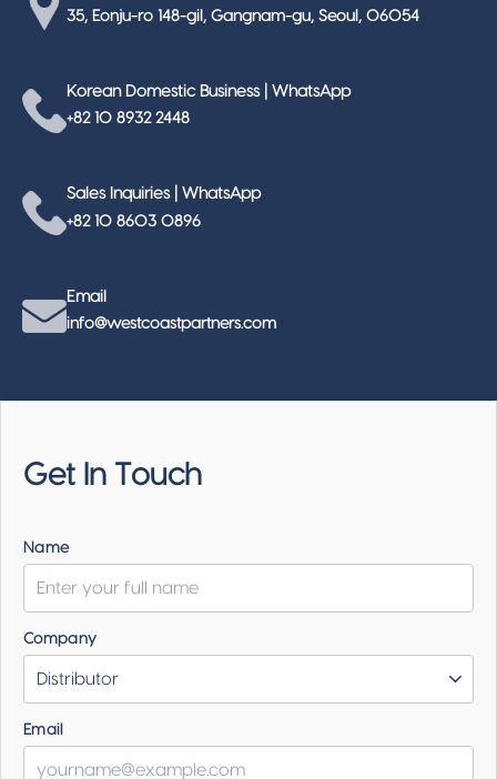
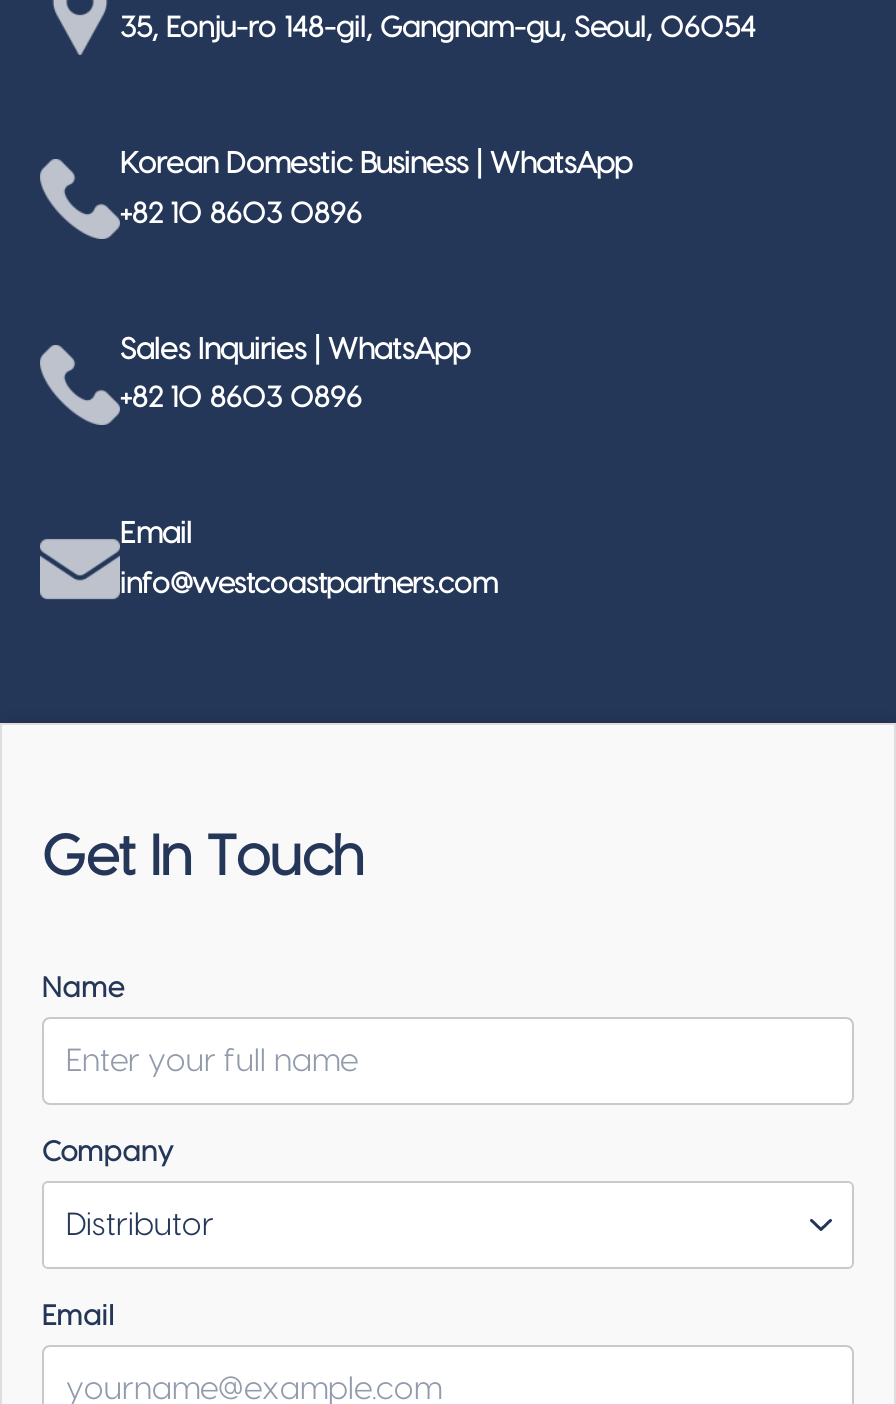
[67,110,190,127] +82 10 8932 2448 -> [120,198,362,228] +82 10 8603 0896

